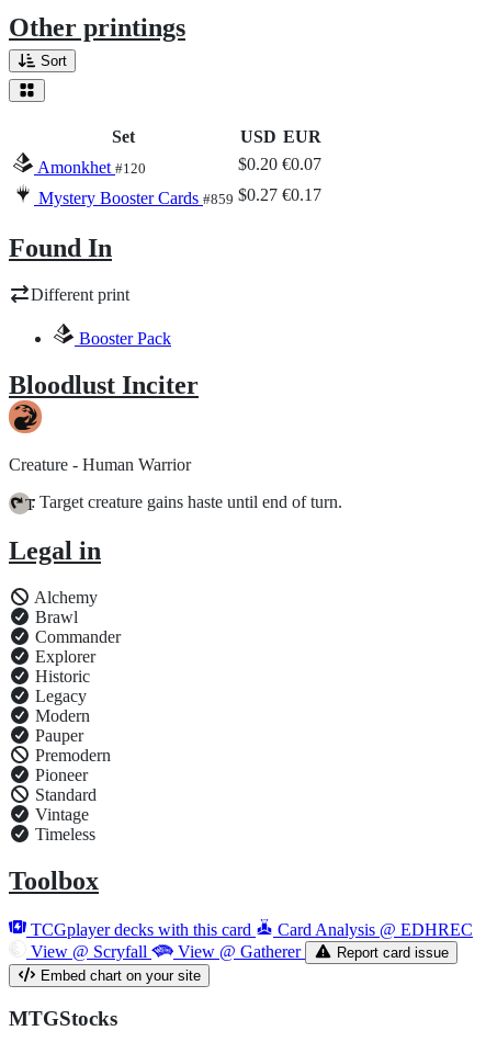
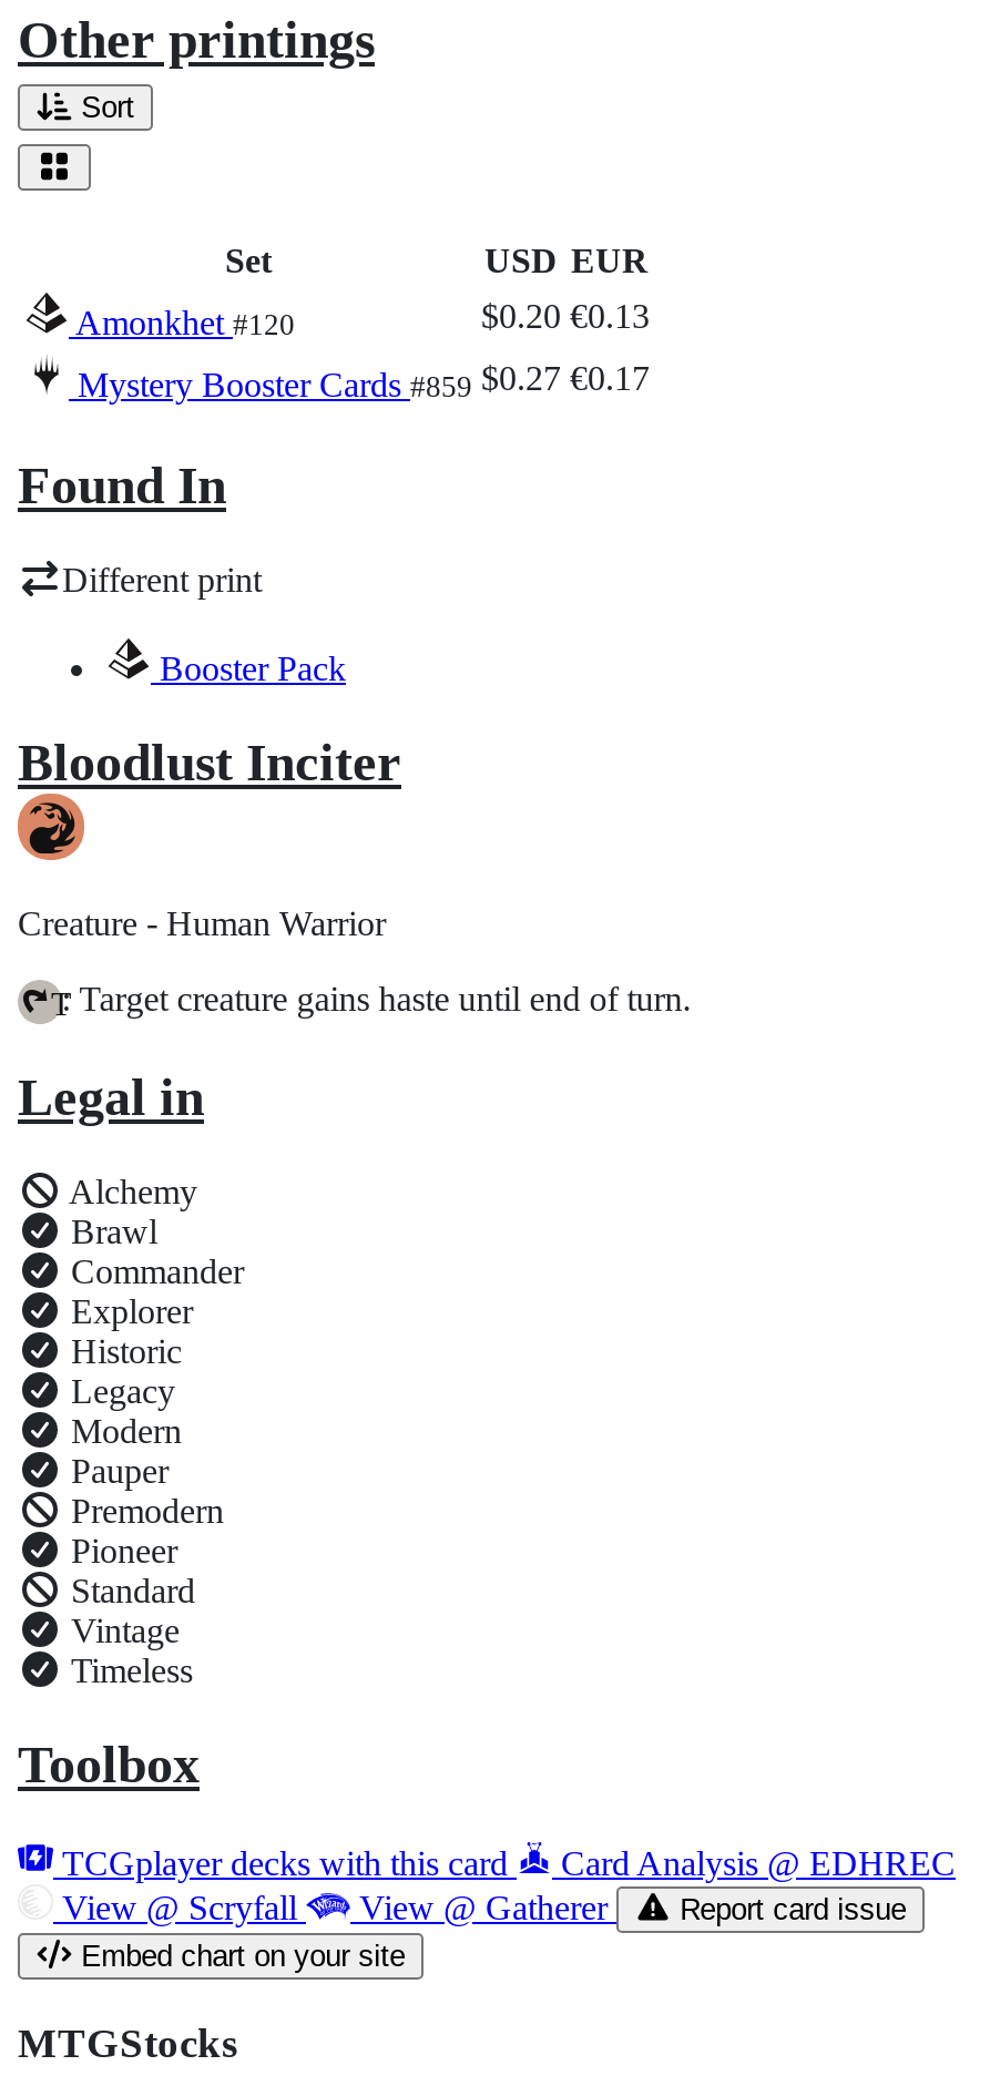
[238,155,321,173] $0.20 €0.07 -> [481,297,650,335] $0.20 €0.13

